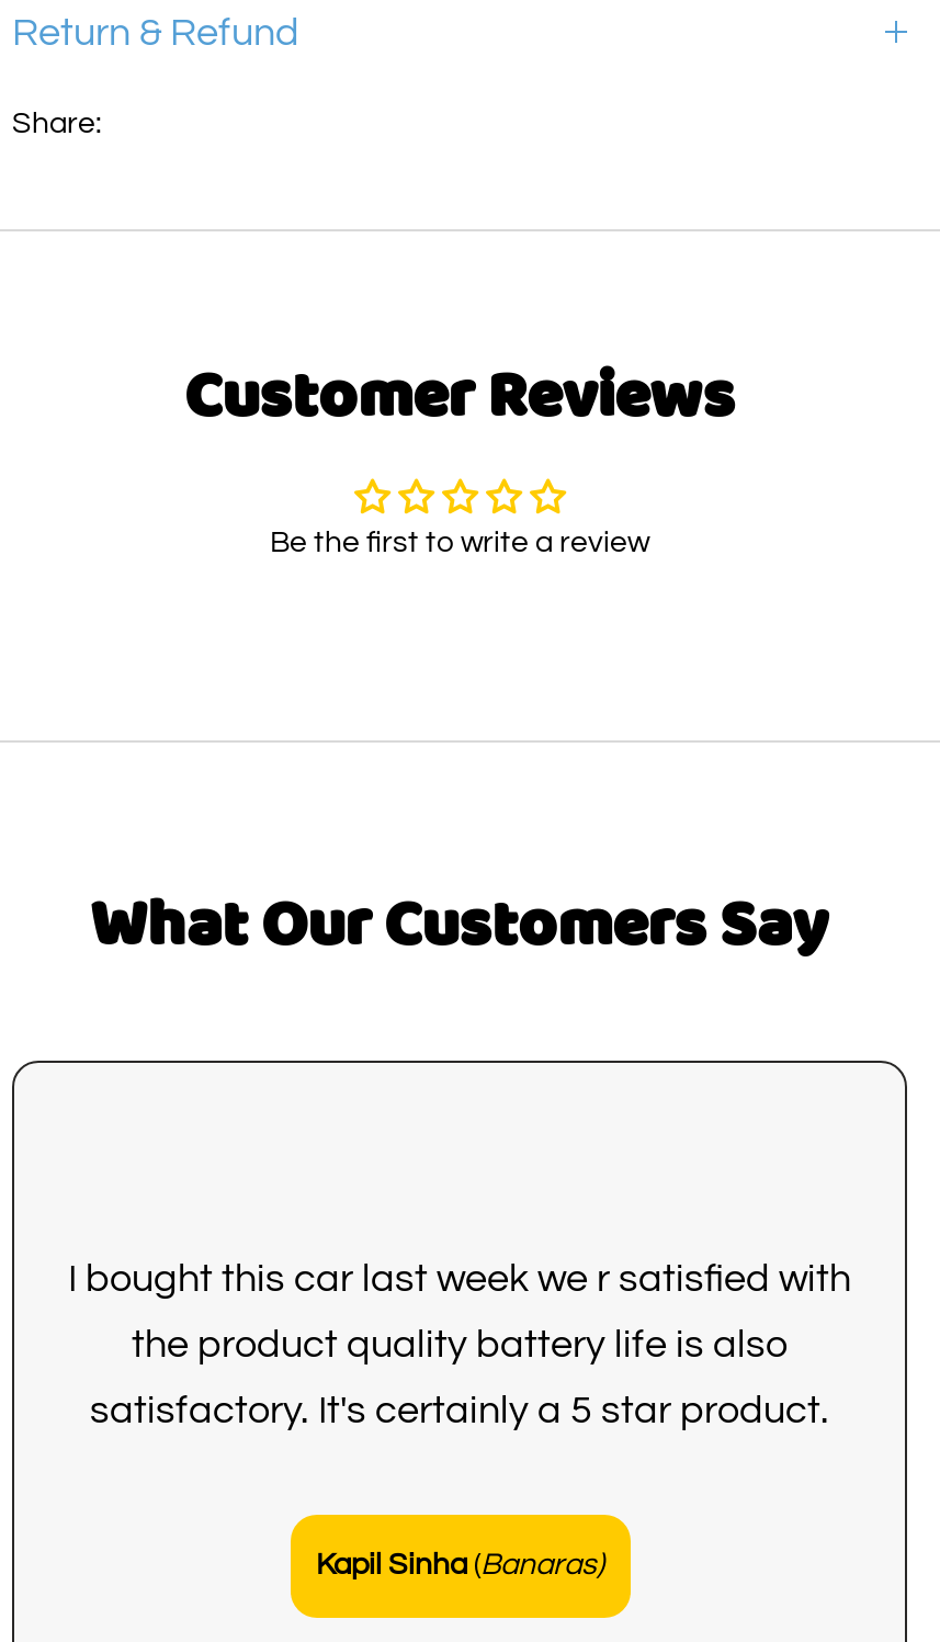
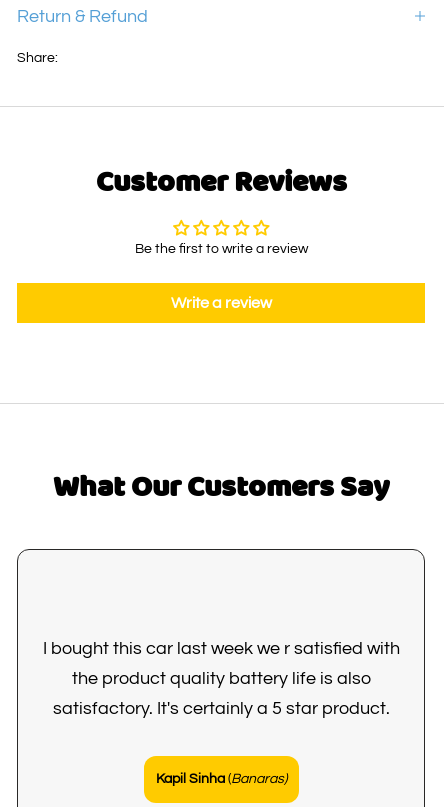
none -> [170,294,271,310] Write a review

